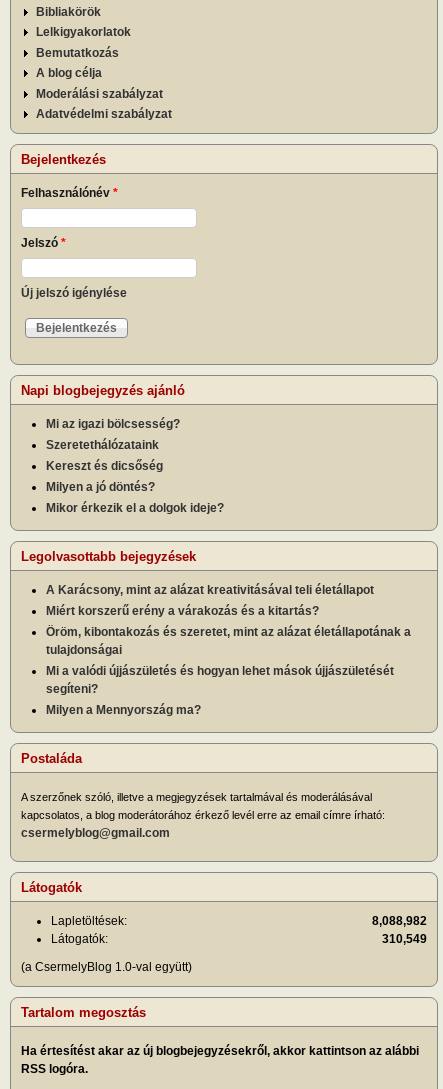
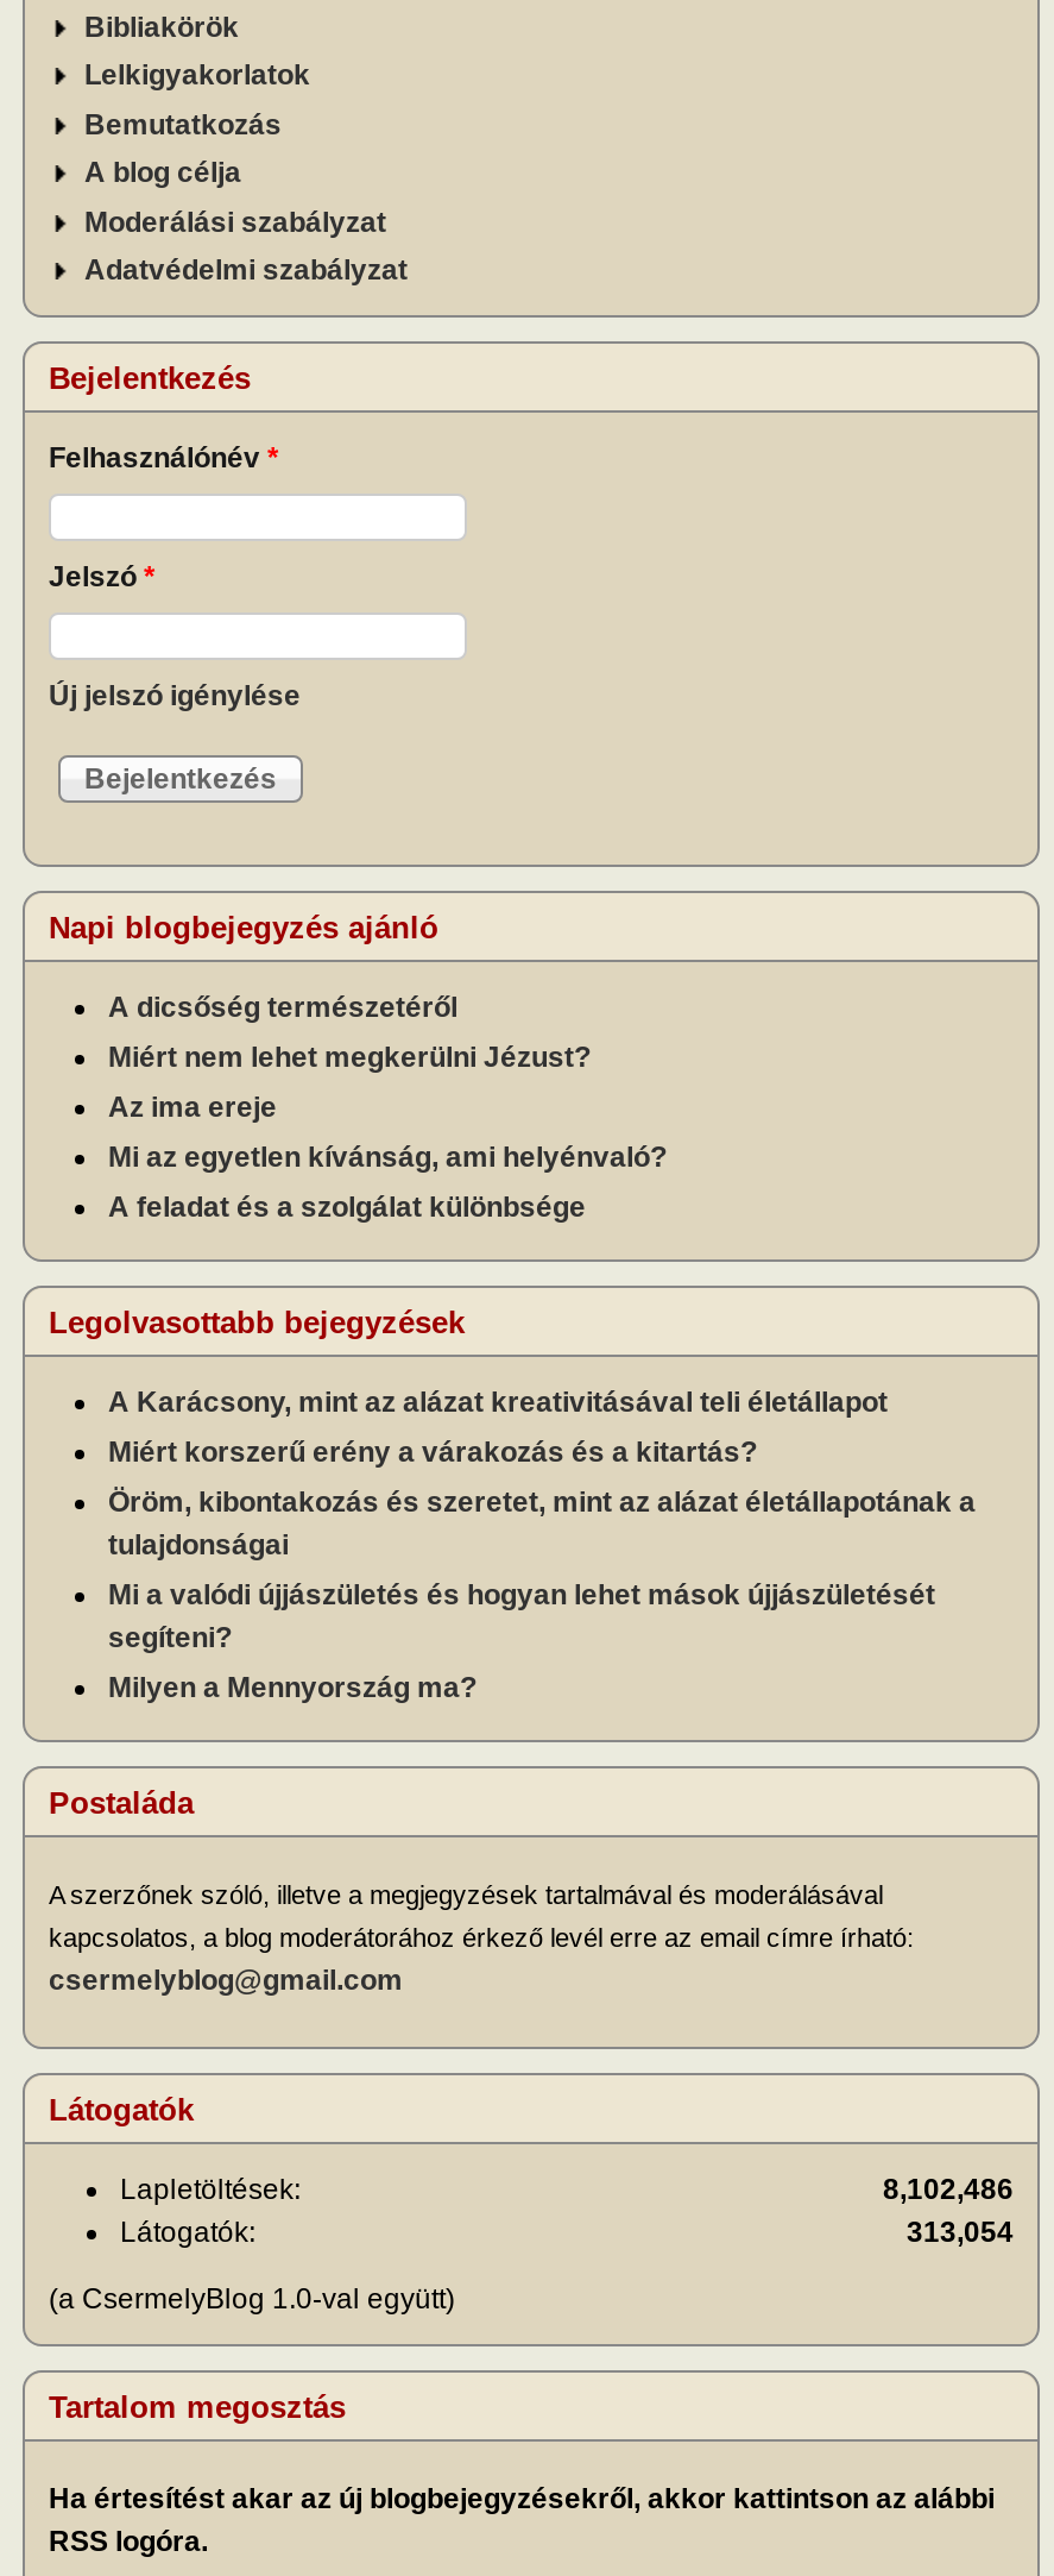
[46,417,180,431] Mi az igazi bölcsesség? -> [108,991,457,1024] A dicsőség természetéről
[46,438,159,452] Szeretethálózataink -> [108,1041,591,1074] Miért nem lehet megkerülni Jézust?
[46,459,163,473] Kereszt és dicsőség -> [108,1091,277,1124] Az ima ereje
[46,480,155,494] Milyen a jó döntés? -> [108,1141,667,1174] Mi az egyetlen kívánság, ami helyénvaló?
[46,501,224,515] Mikor érkezik el a dolgok ideje? -> [108,1190,586,1224] A feladat és a szolgálat különbsége
[372,914,427,928] 8,088,982 -> [883,2174,1014,2207] 8,102,486
[382,932,427,946] 310,549 -> [907,2217,1014,2250] 313,054

